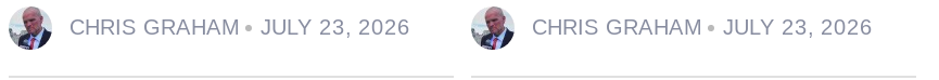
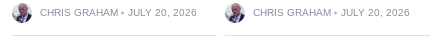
[69,15,410,39] CHRIS GRAHAM JULY 23, 2026 -> [40,7,197,18] CHRIS GRAHAM JULY 20, 2026
[532,15,873,39] CHRIS GRAHAM JULY 23, 2026 -> [253,7,410,18] CHRIS GRAHAM JULY 20, 2026

